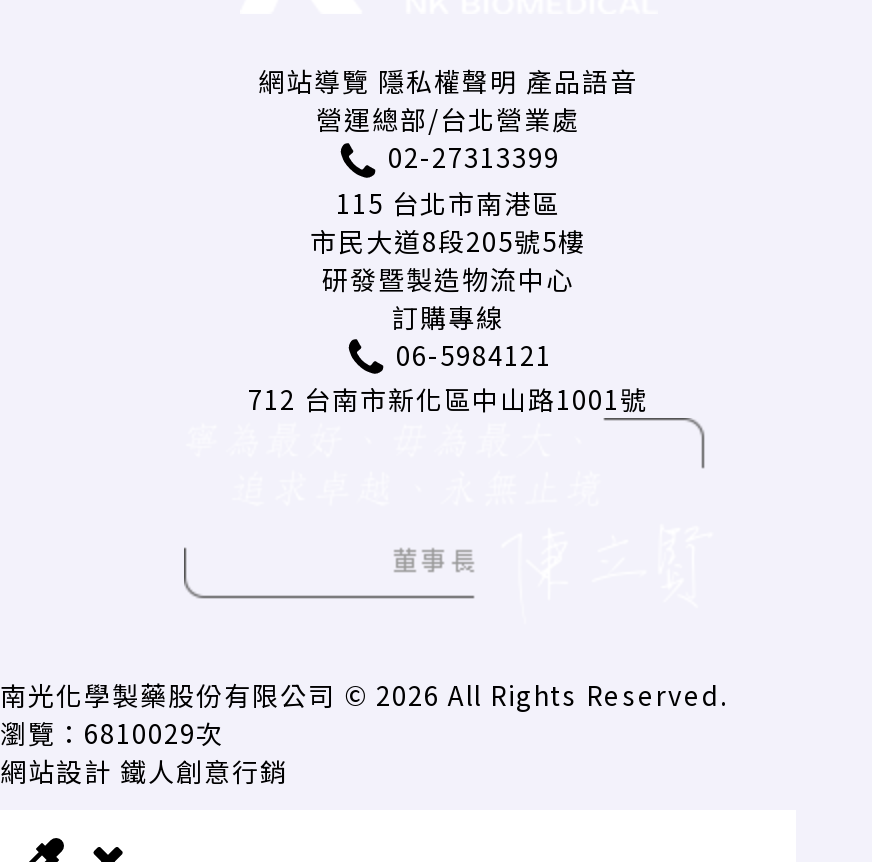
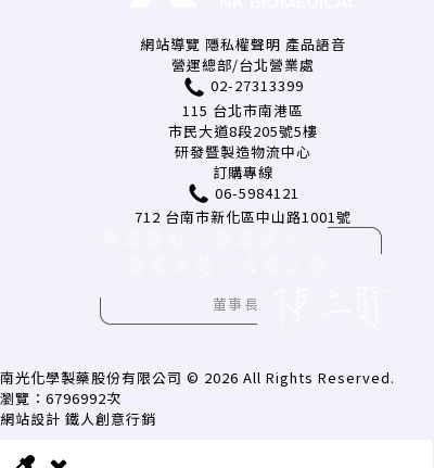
[0,715,224,753] 瀏覽：6810029次 -> [0,388,122,409] 瀏覽：6796992次

